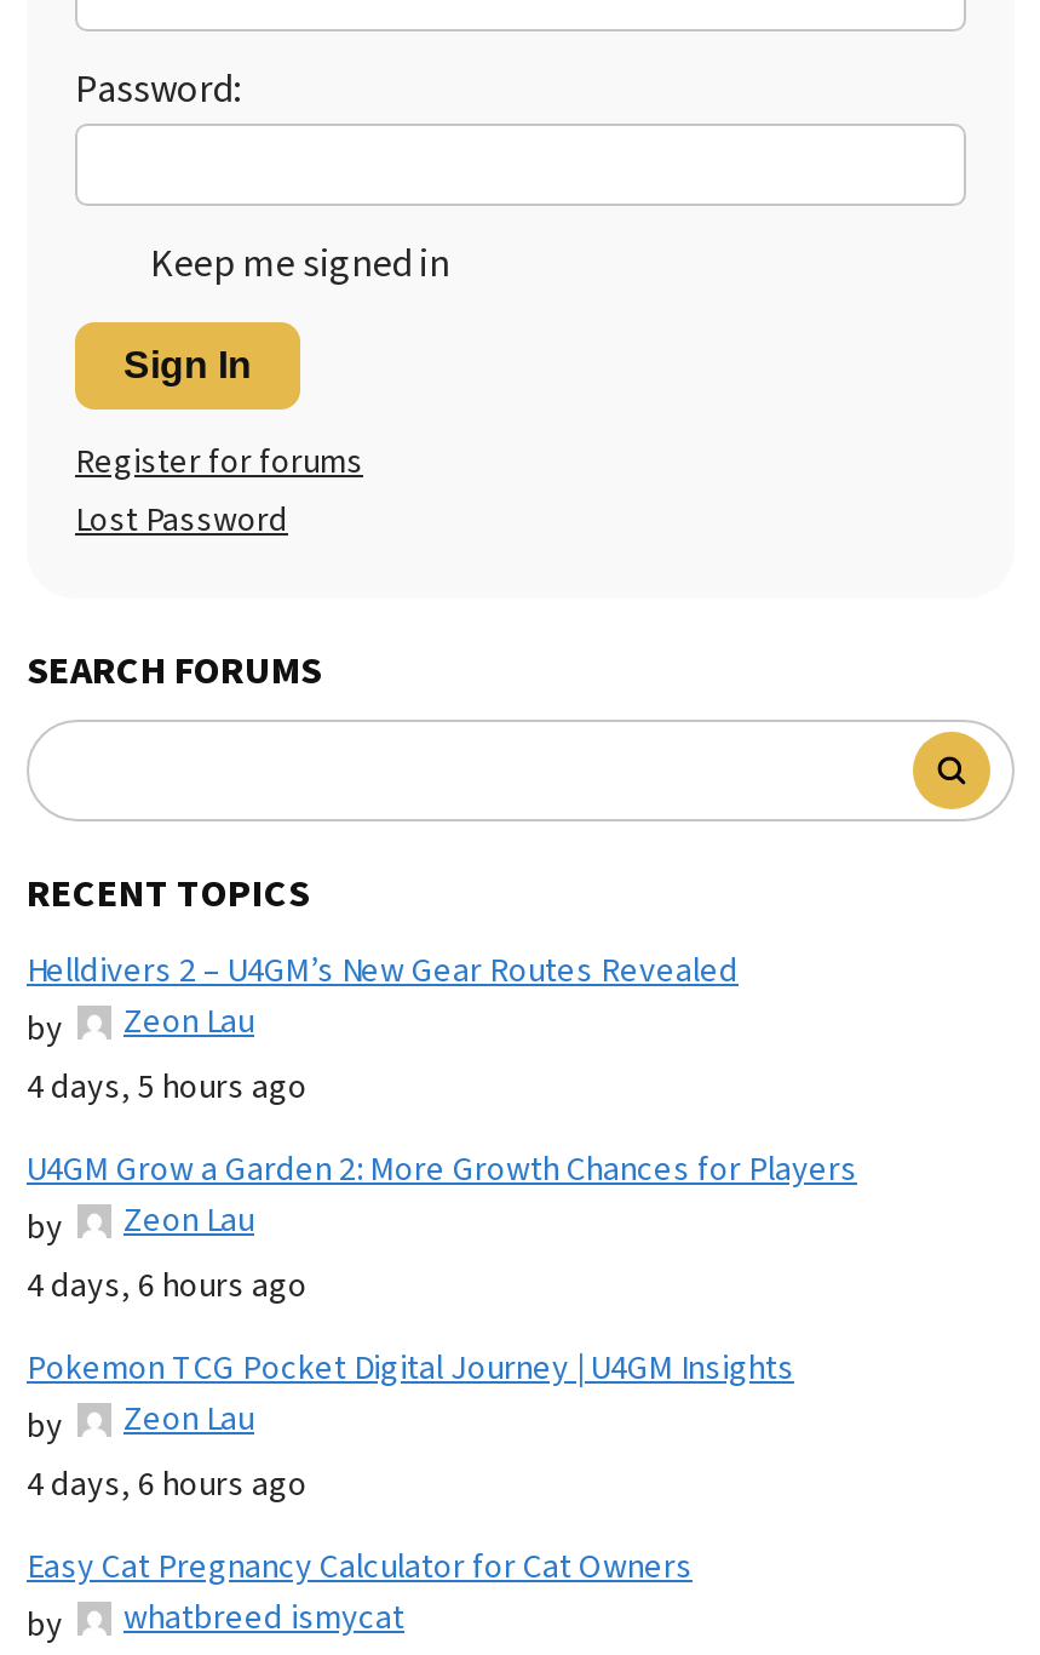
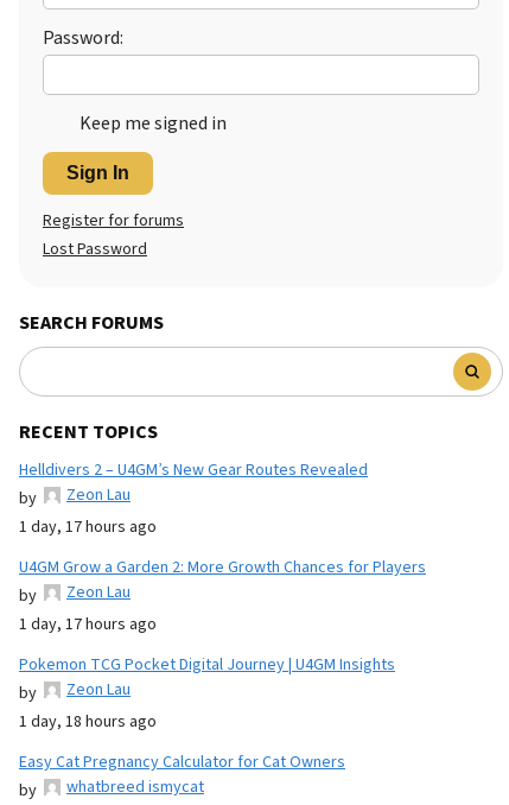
[27,1063,308,1111] 4 days, 5 hours ago -> [19,515,157,539] 1 day, 17 hours ago
[27,1262,308,1310] 4 days, 6 hours ago -> [19,612,157,636] 1 day, 17 hours ago
[27,1460,308,1509] 4 days, 6 hours ago -> [19,710,157,733] 1 day, 18 hours ago

